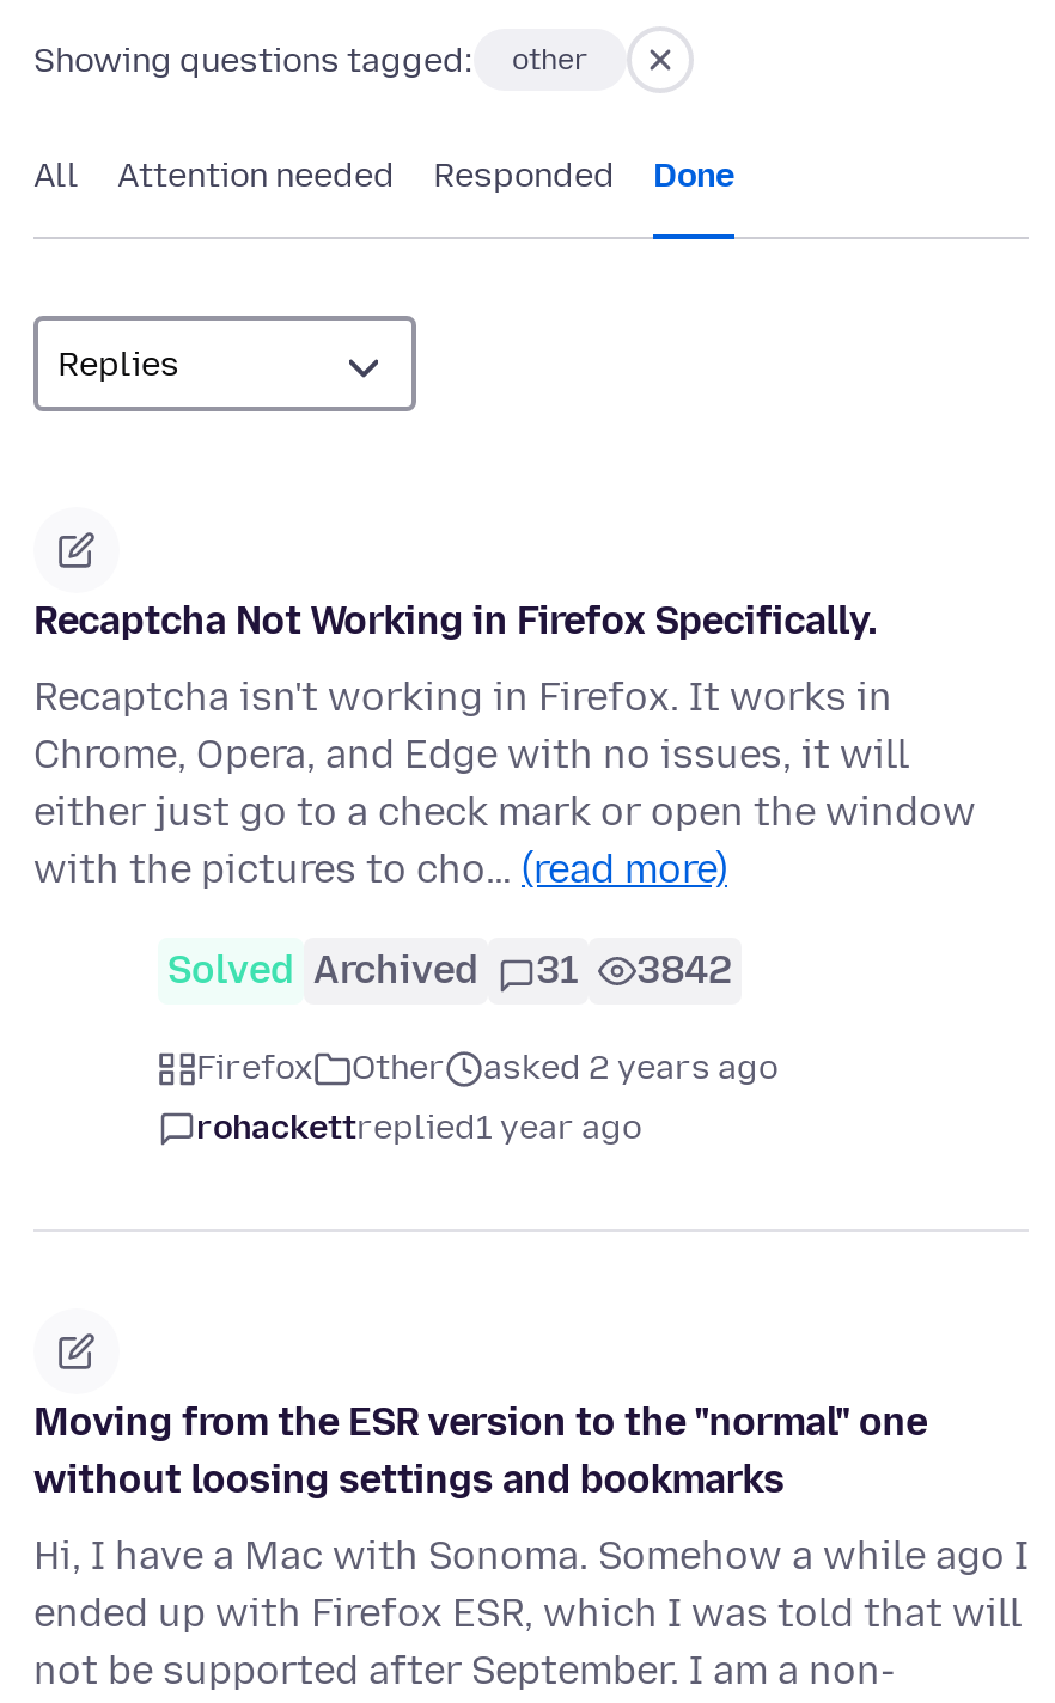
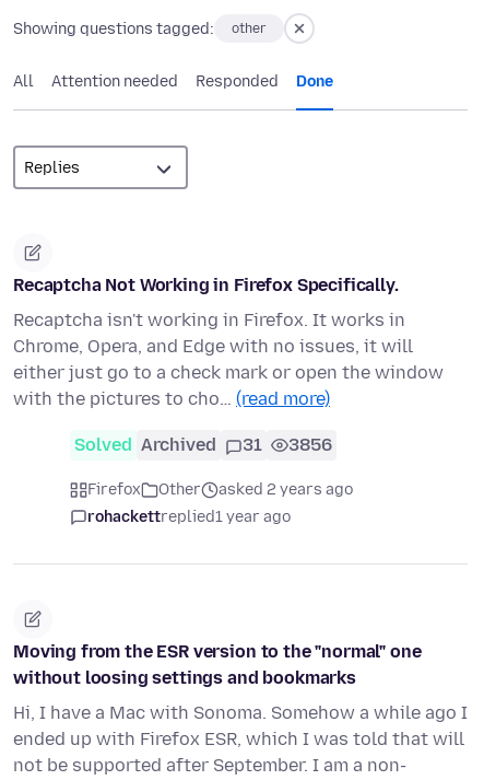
[167,948,732,994] Solved Archived 31 3842 -> [74,435,332,456] Solved Archived 31 3856

